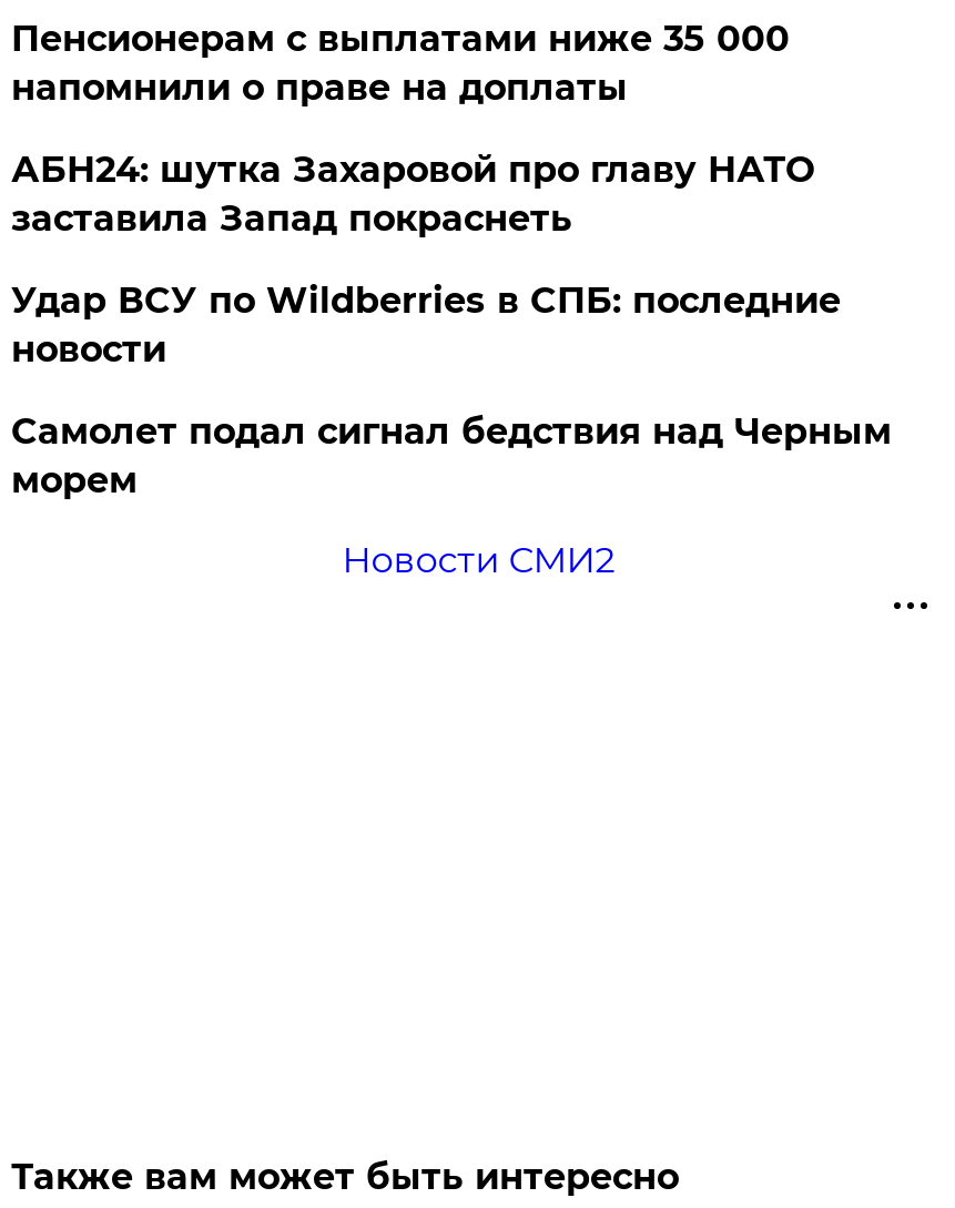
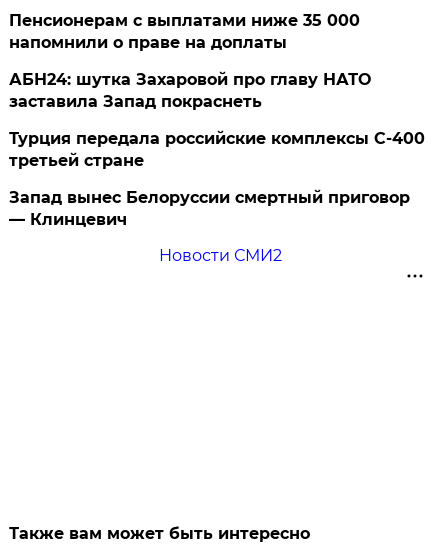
[11,280,841,370] Удар ВСУ по Wildberries в СПБ: последние | новости -> [9,129,425,170] Турция передала российские комплексы С-400 | третьей стране
[11,410,892,501] Самолет подал сигнал бедствия над Черным | морем -> [9,188,410,229] Запад вынес Белоруссии смертный приговор | — Клинцевич

